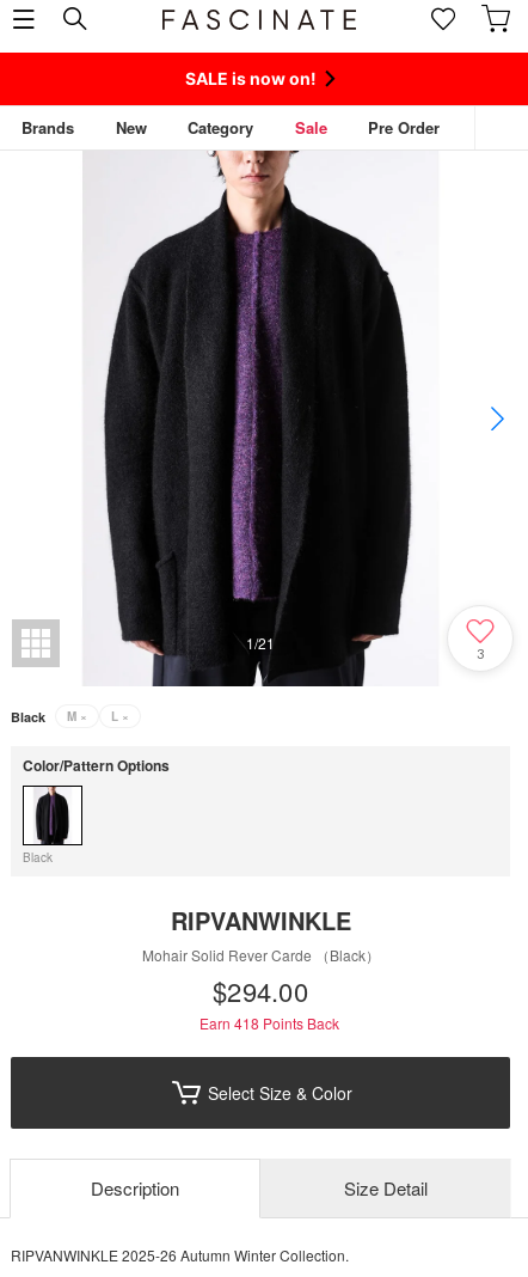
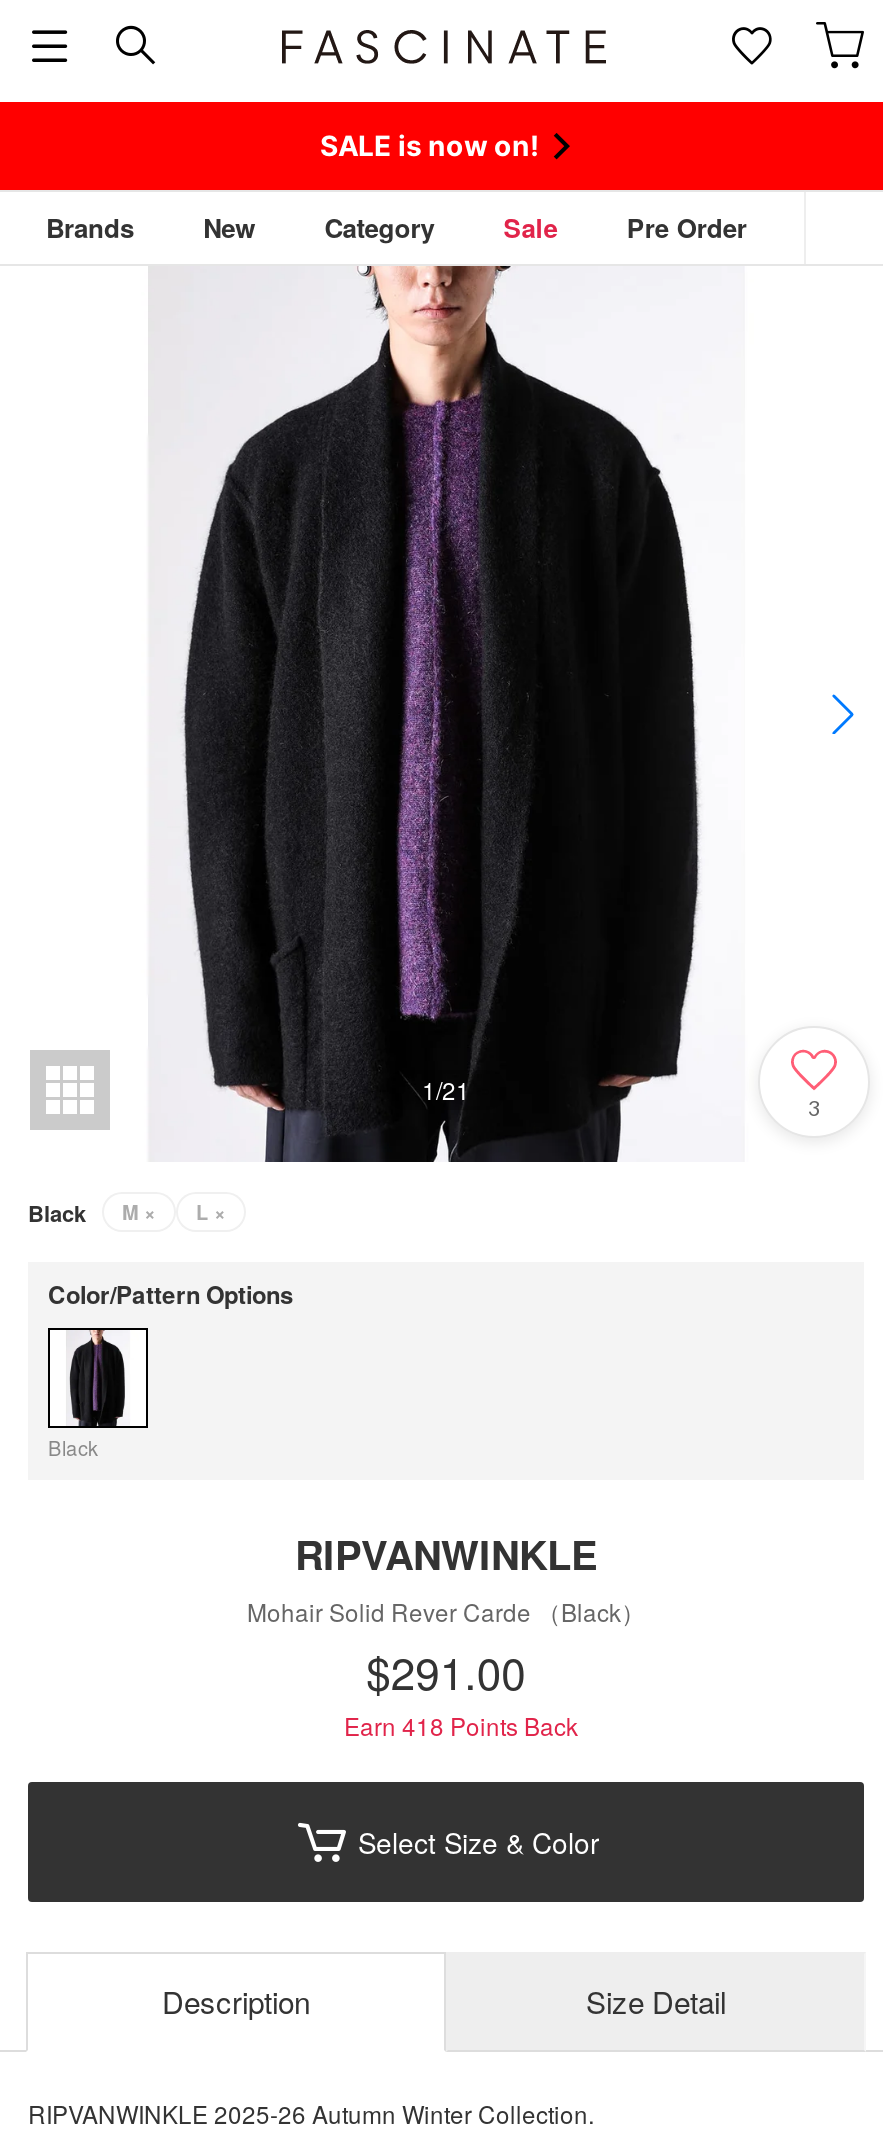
[213,972,308,1009] $‌294.00 -> [366,1640,526,1702] $‌291.00

